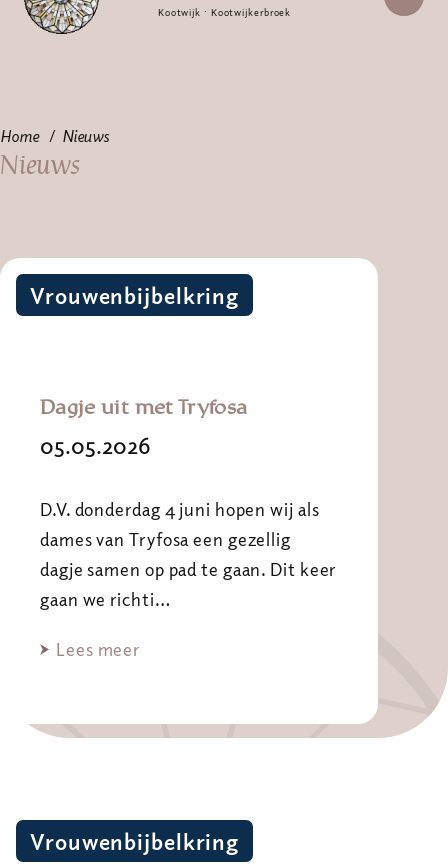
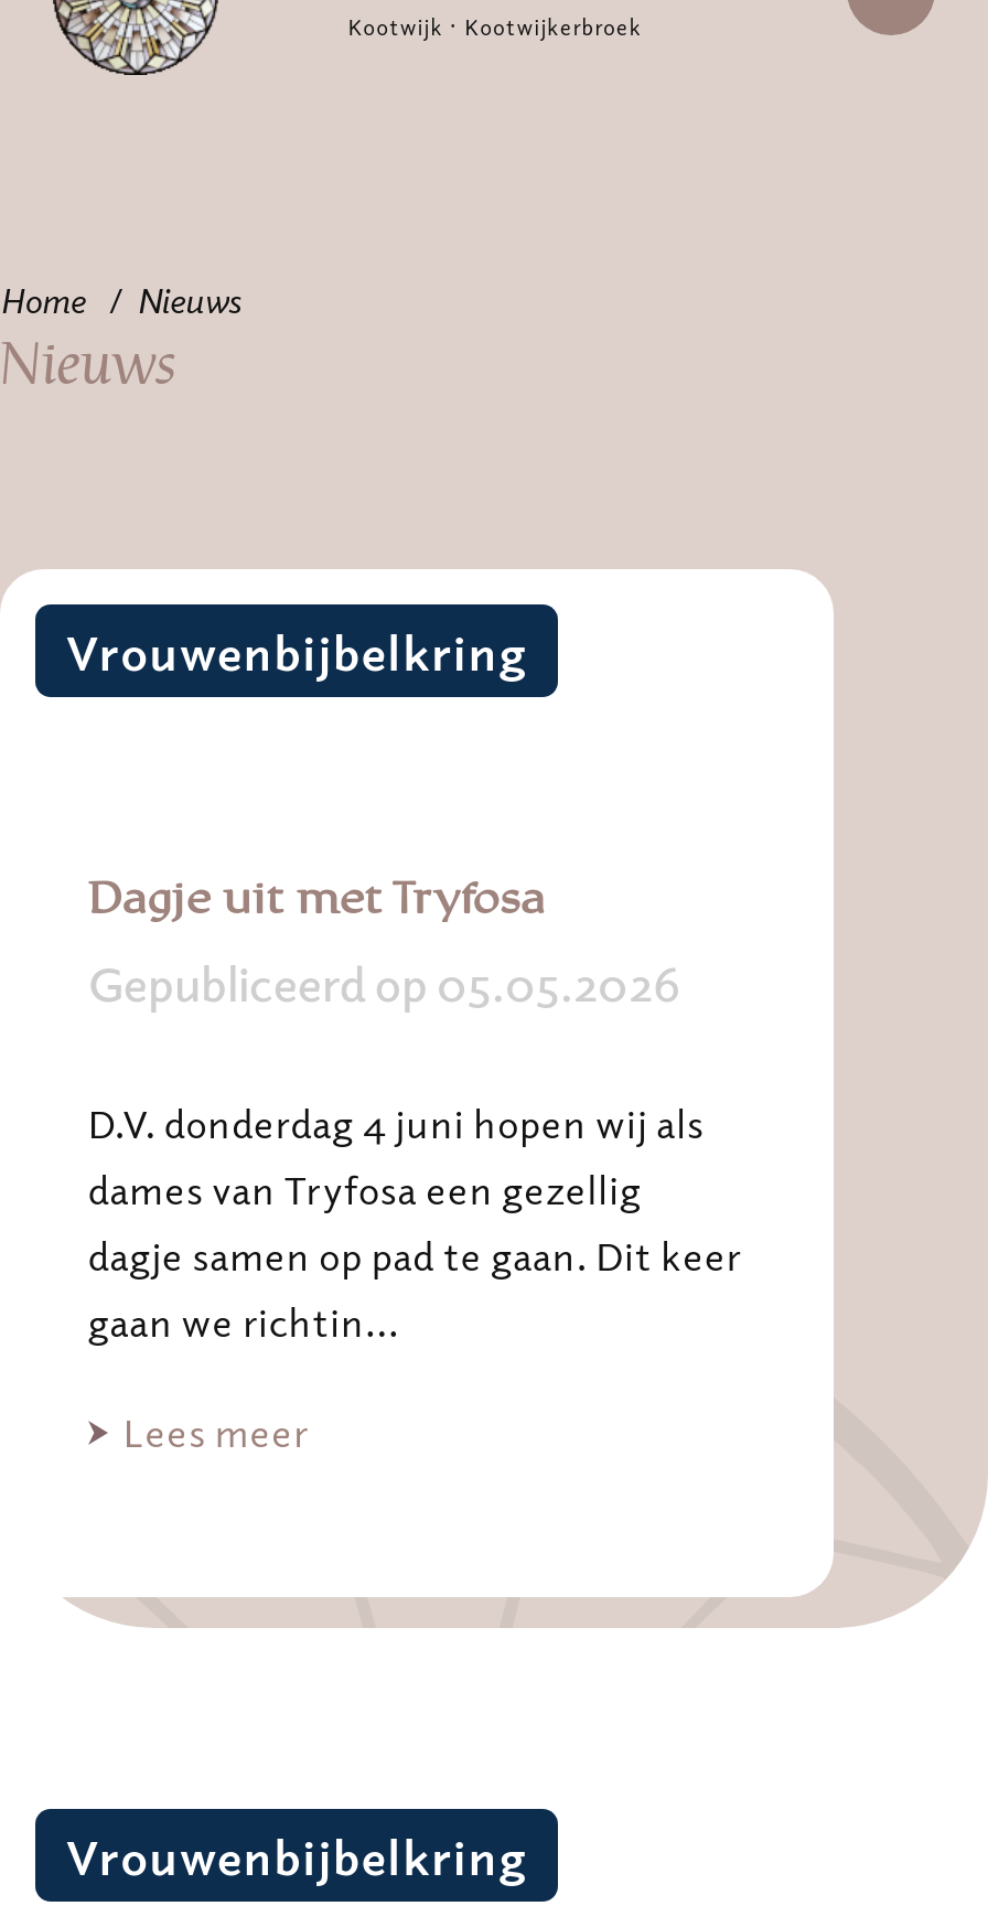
[40,431,151,459] 05.05.2026 -> [88,951,681,1013] Gepubliceerd op 05.05.2026
[40,588,170,610] gaan we richti… -> [88,1298,400,1346] gaan we richtin…

